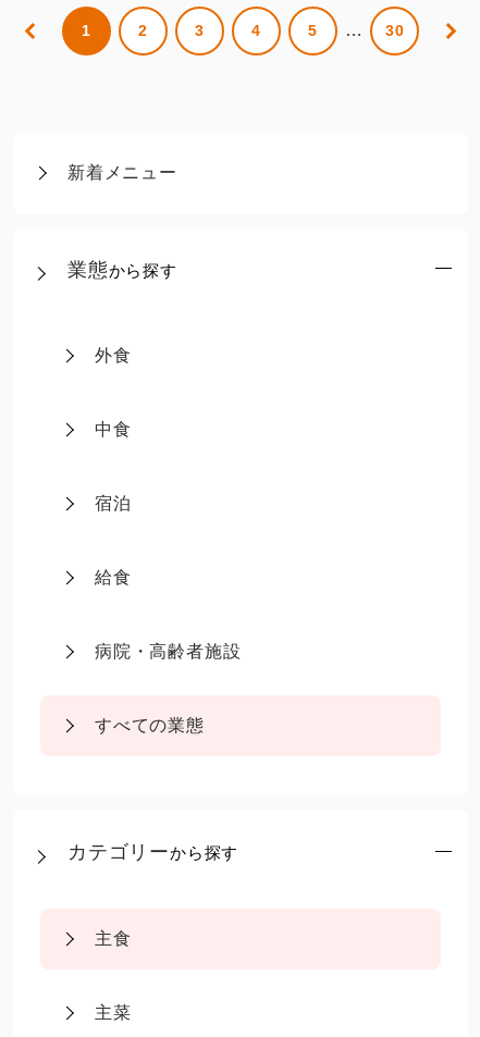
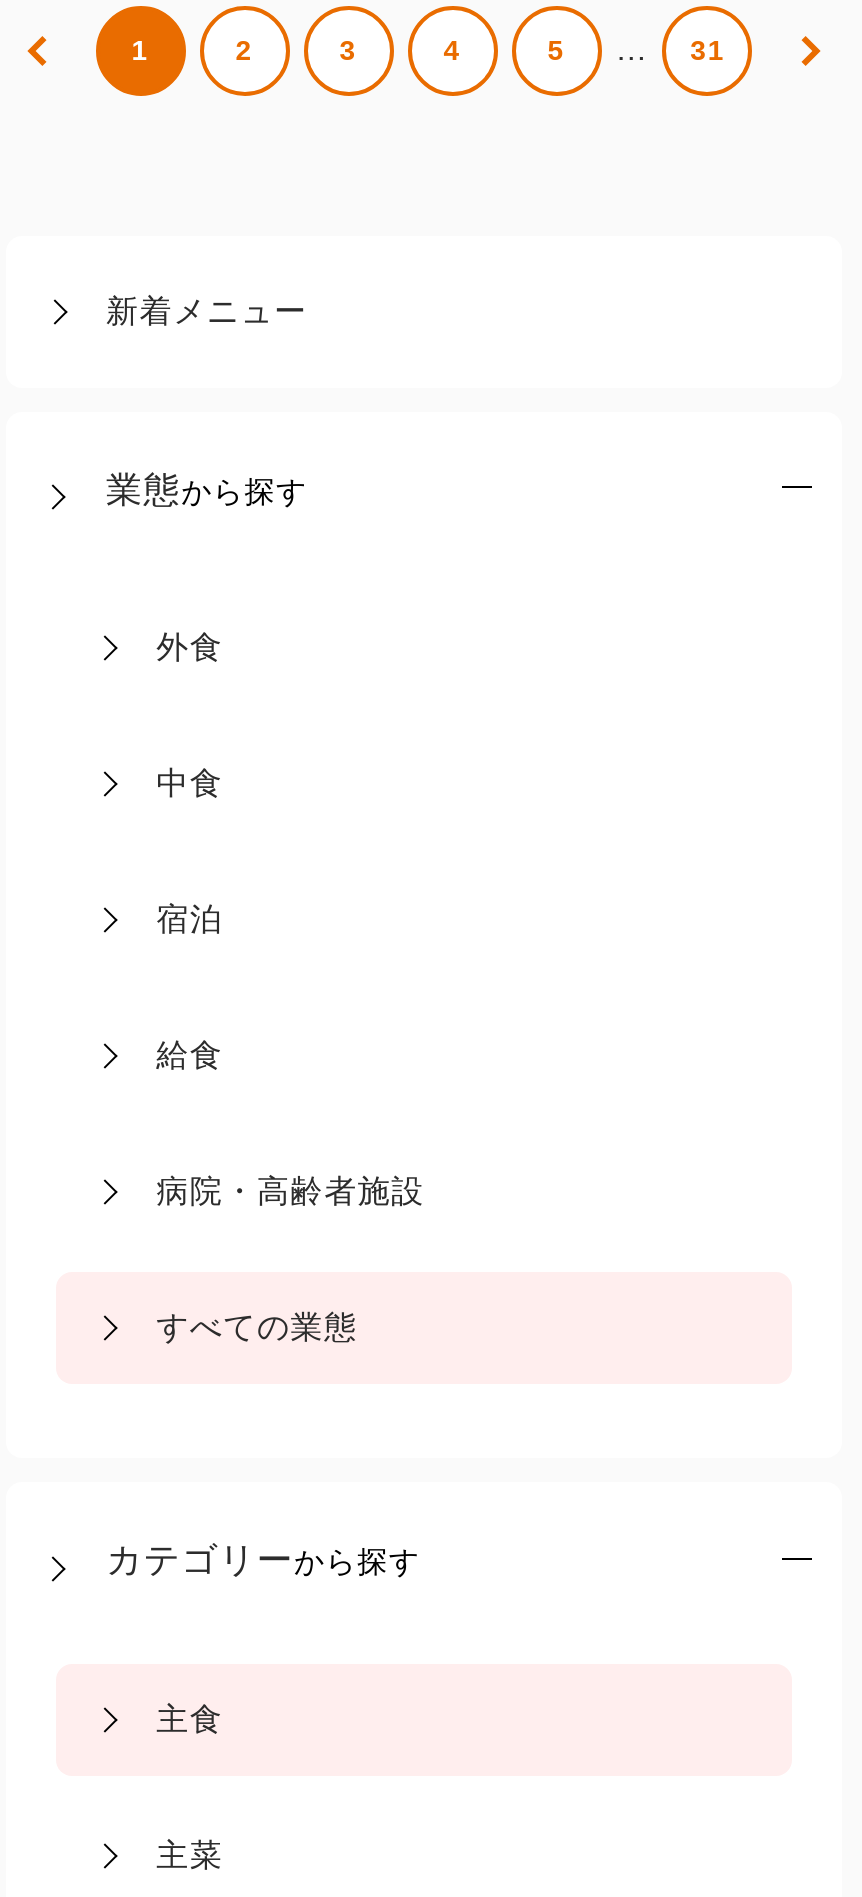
[385,22,405,39] 30 -> [690,35,725,67] 31

